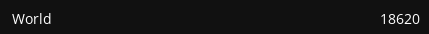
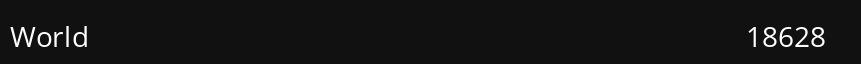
[380,9,420,28] 18620 -> [746,17,826,55] 18628

